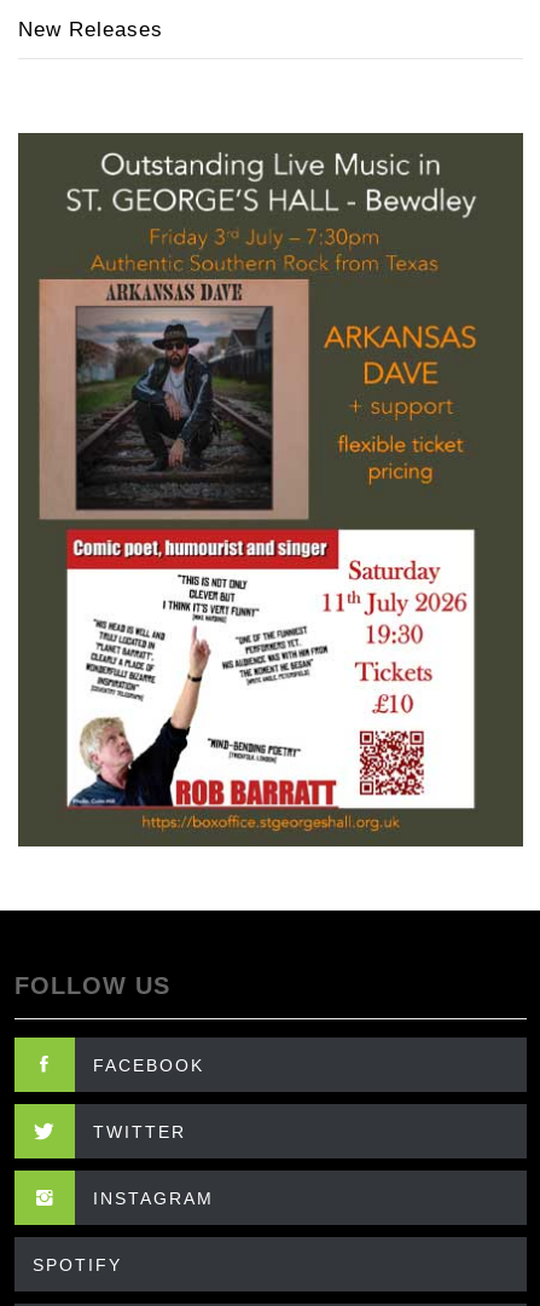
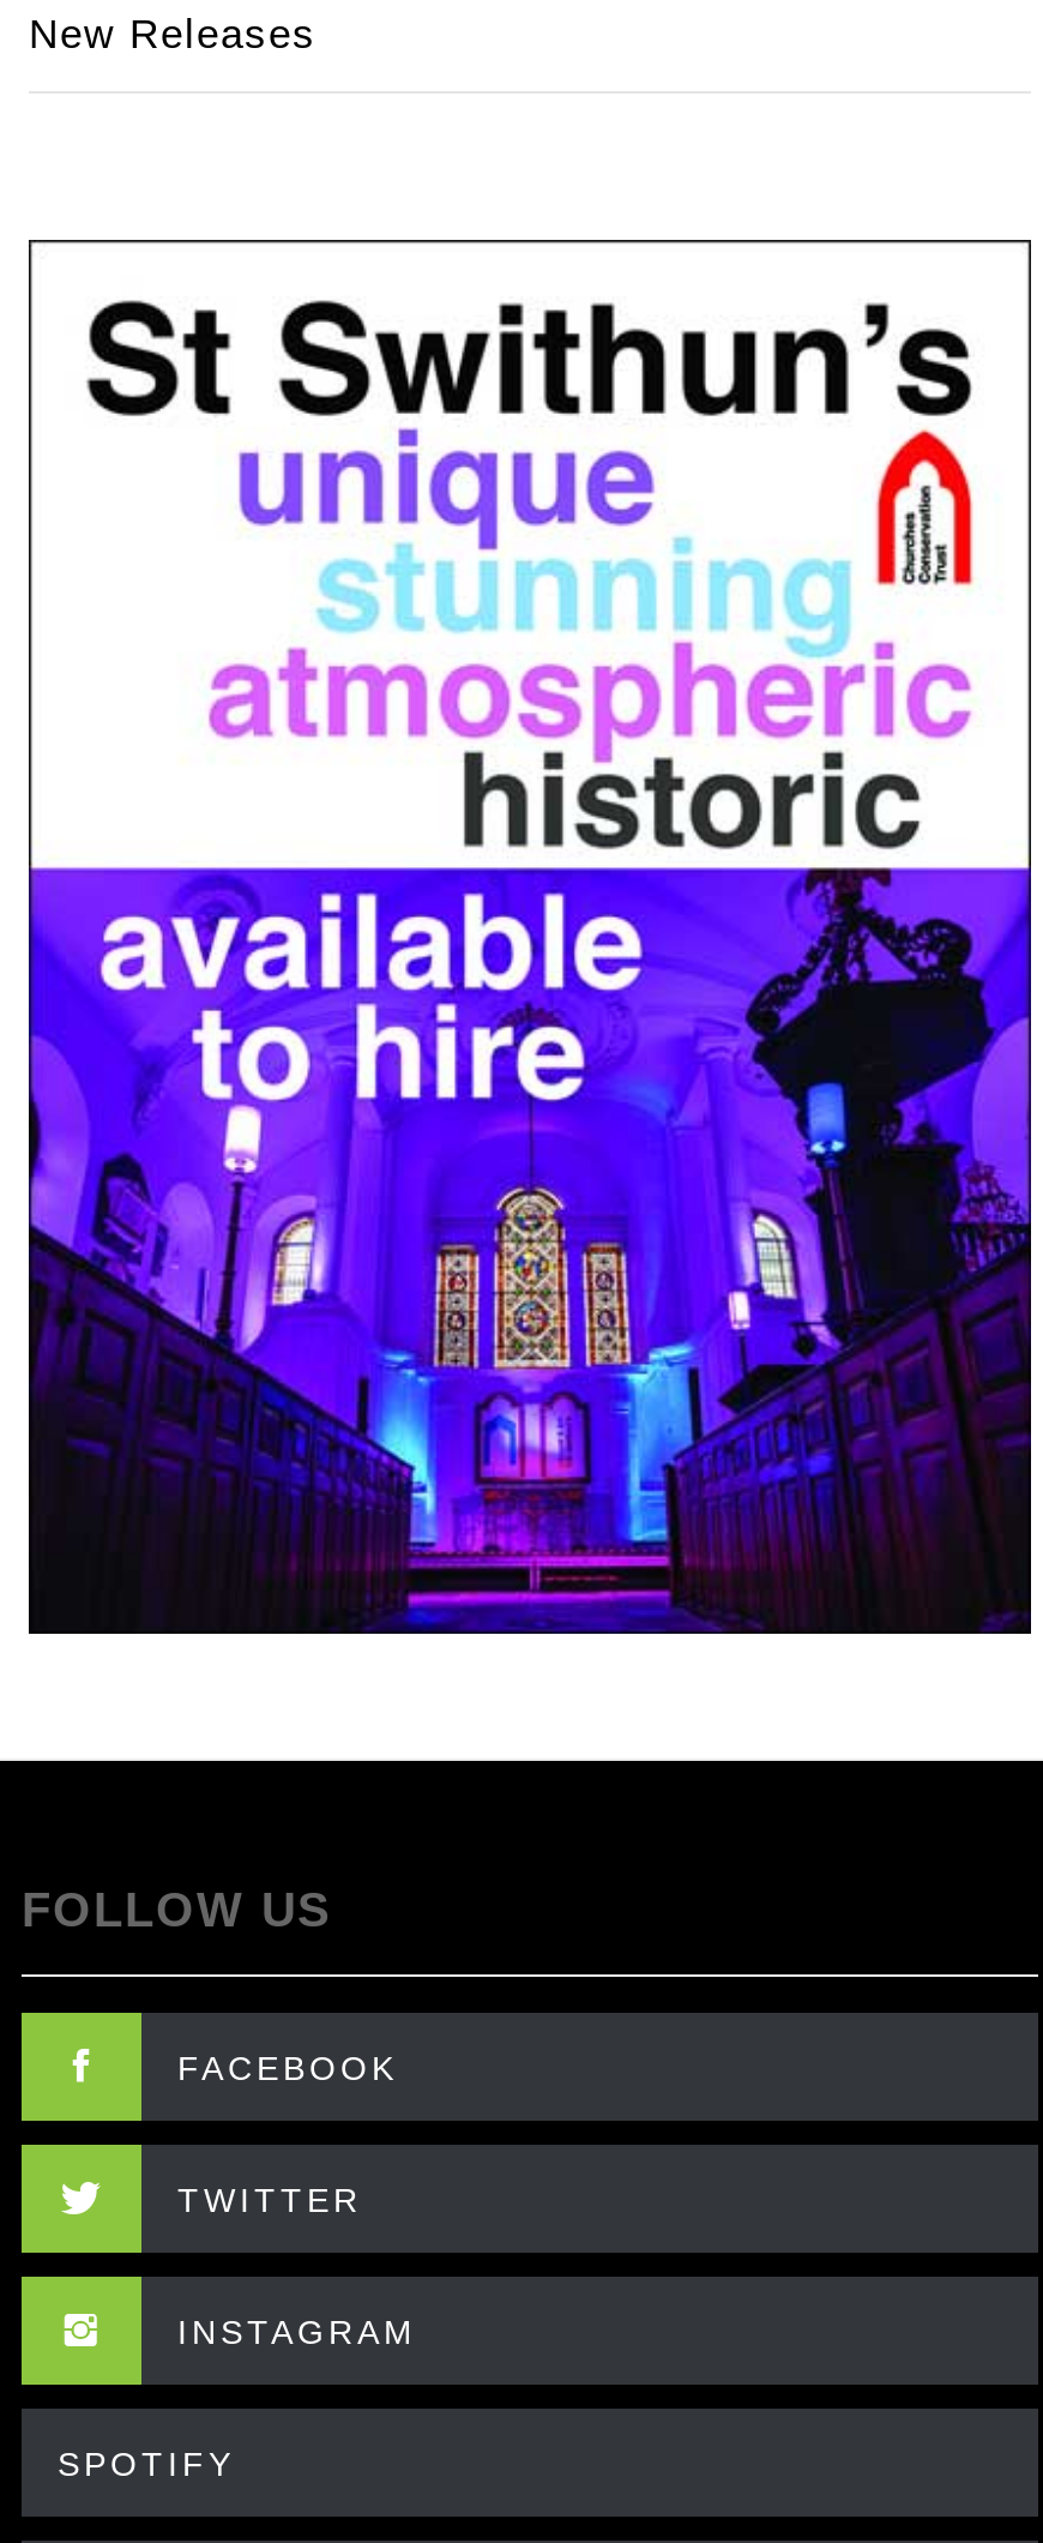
[18,133,523,848] [image] -> [29,240,1031,1636] [image]

